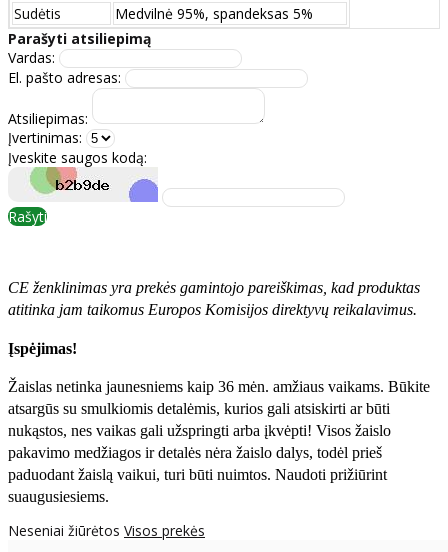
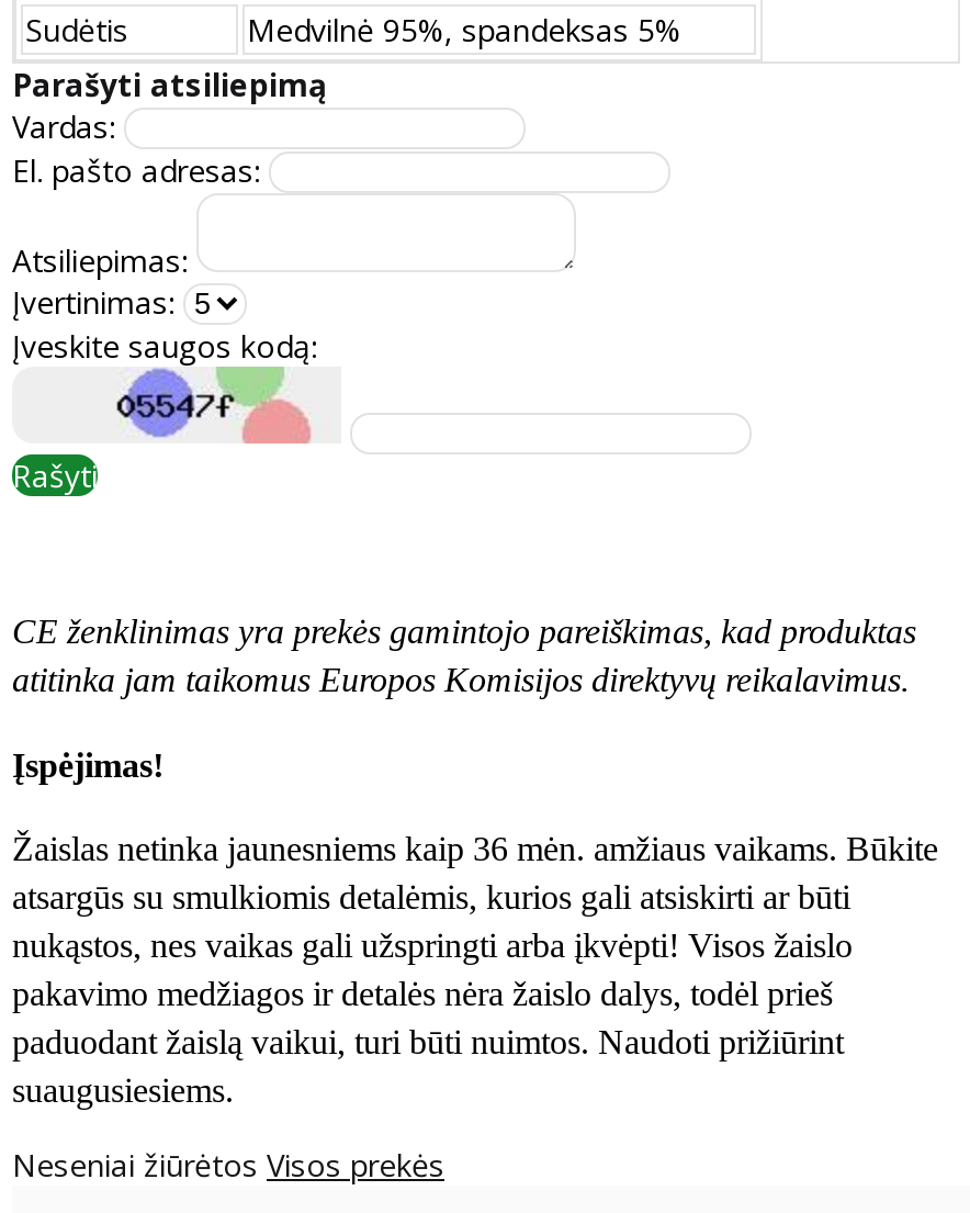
[29,170,159,203] [image] -> [60,373,341,446] [image]

